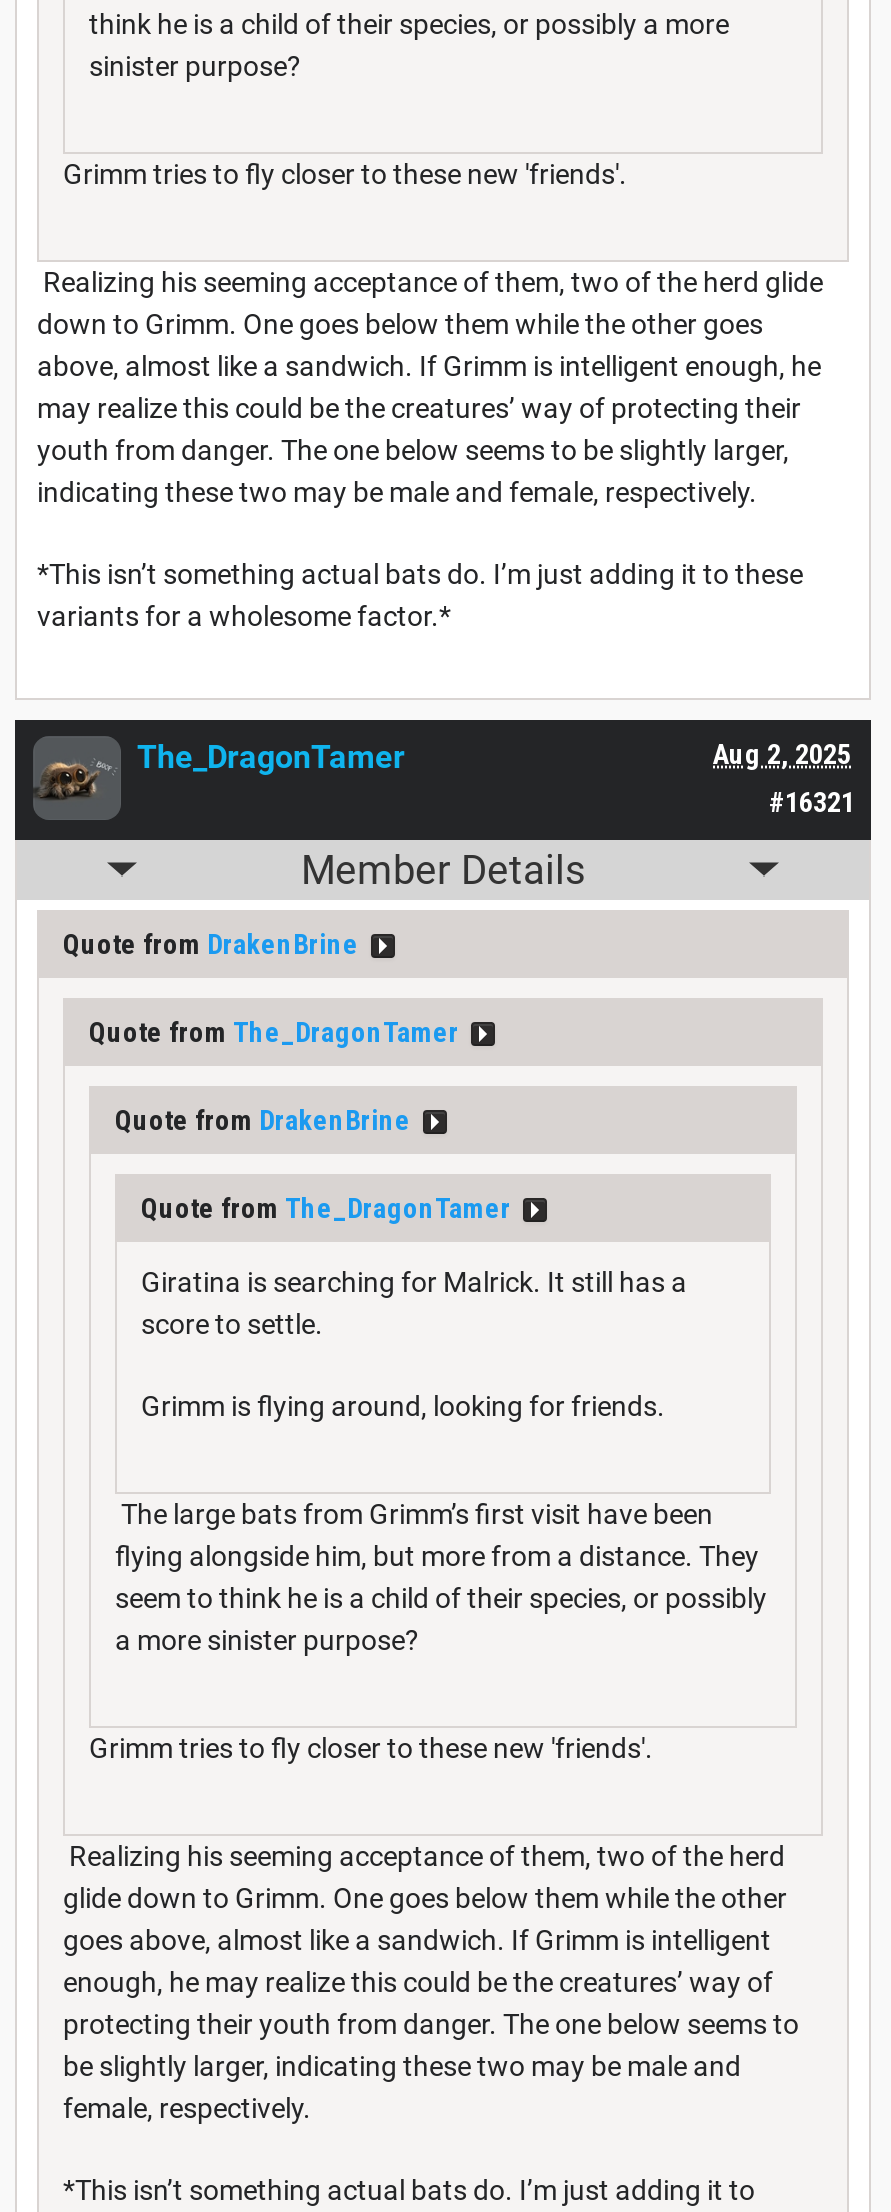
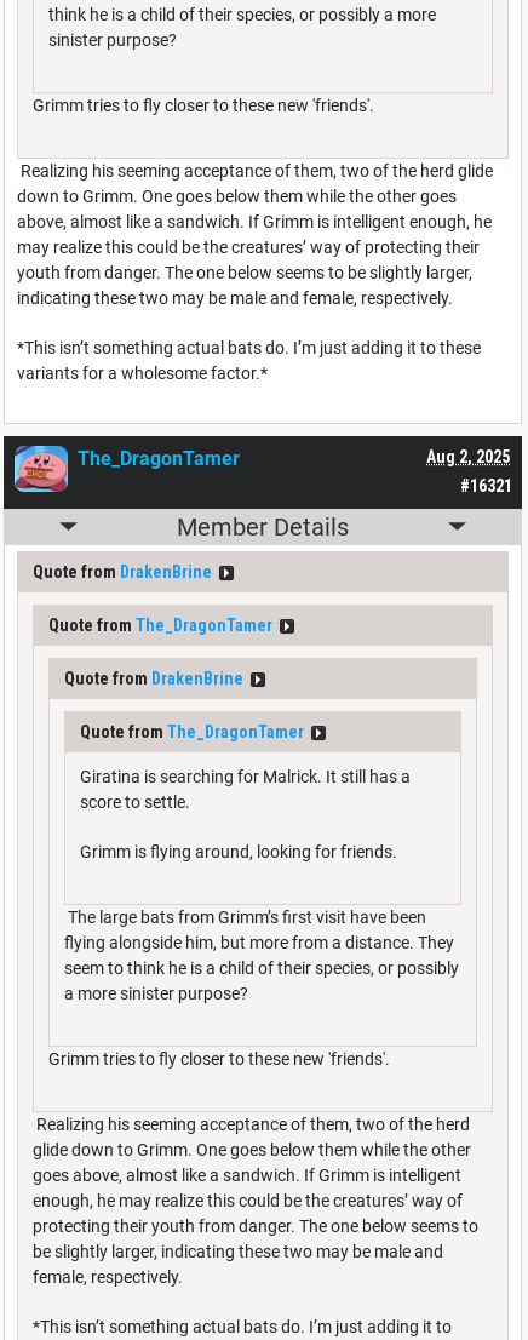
[33,736,119,820] [image] -> [13,445,68,496] [image]

